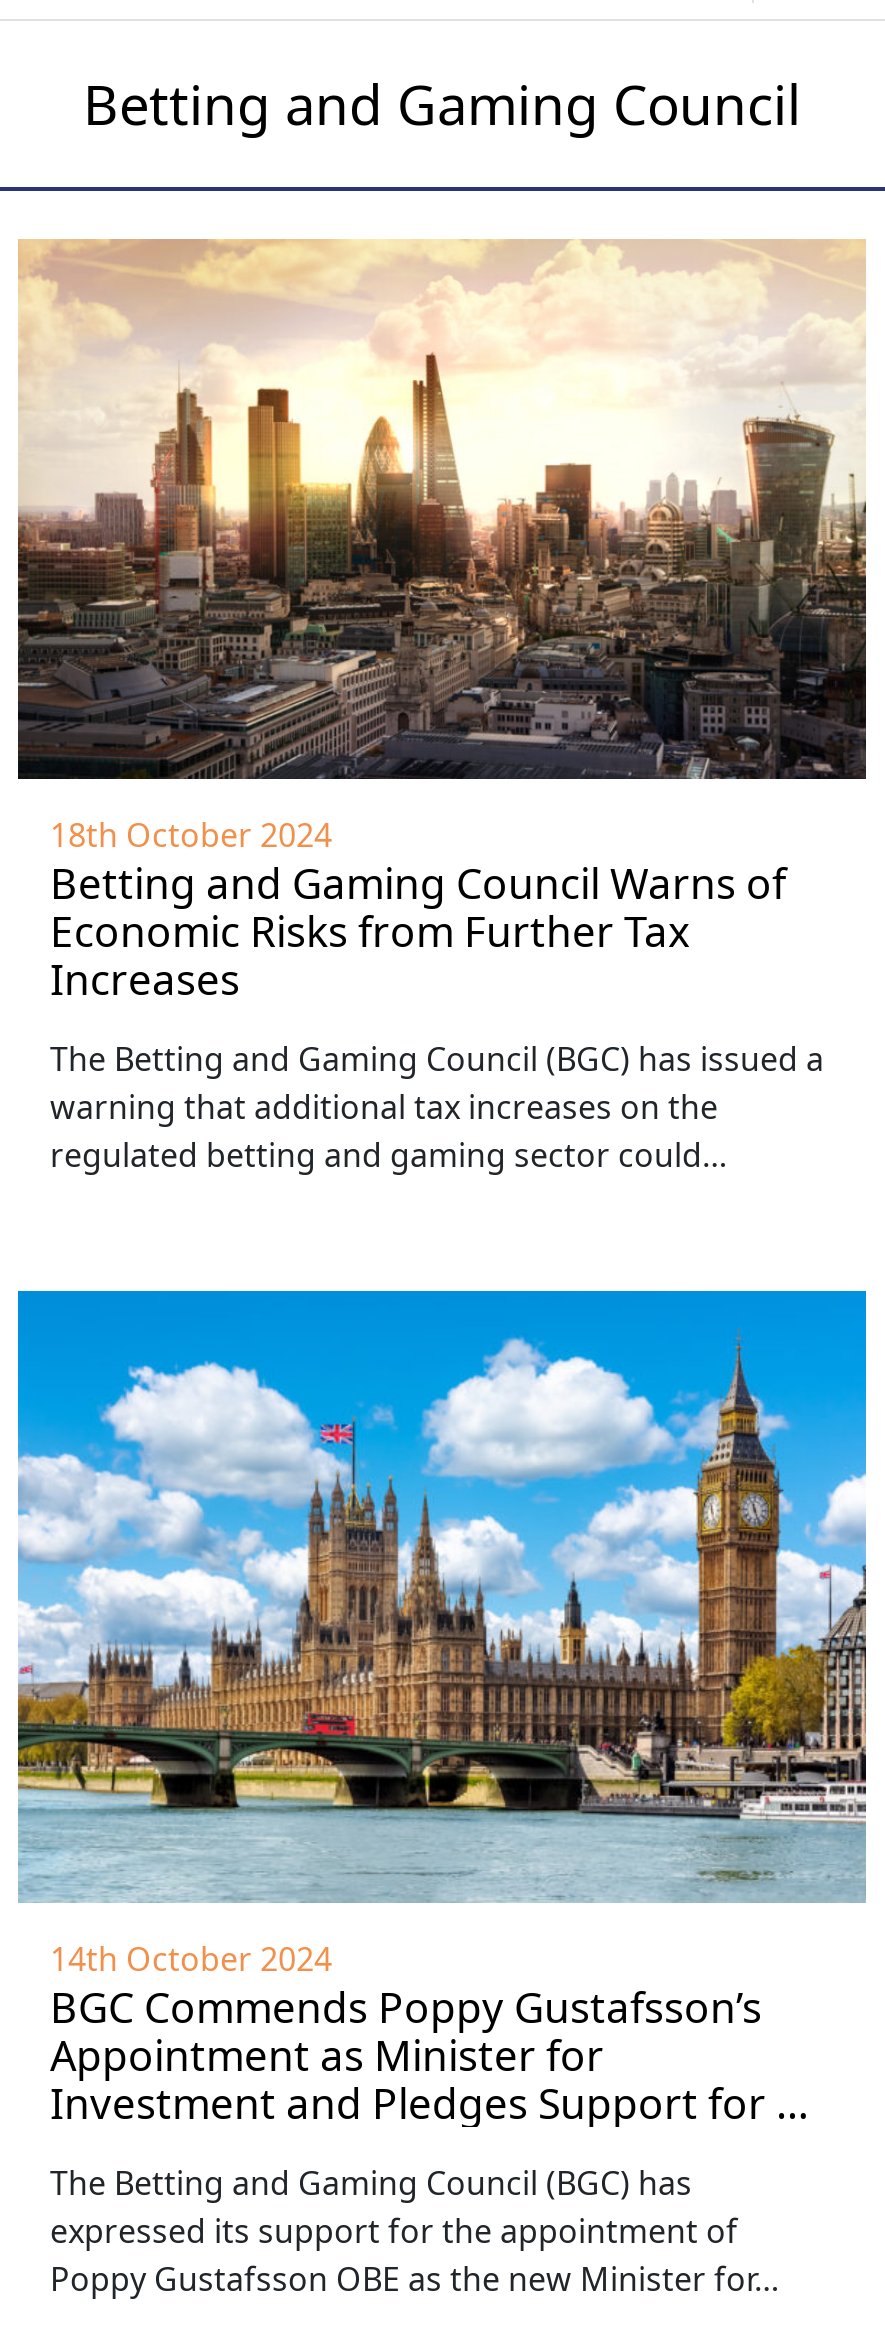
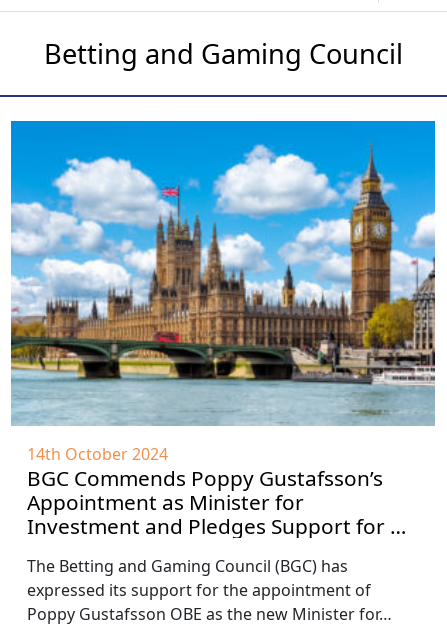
[16,237,868,1178] [image] | 18th October 2024 | Betting and Gaming Council Warns of | Economic Risks from Further Tax | Increases | The Betting and Gaming Council (BGC) has issued a | warning that additional tax increases on the | regulated betting and gaming sector could… -> none

